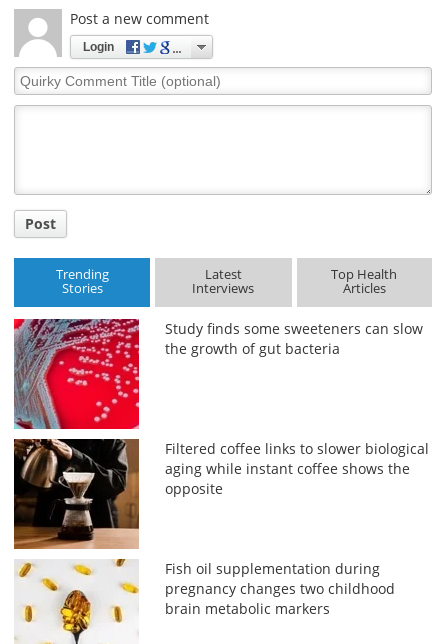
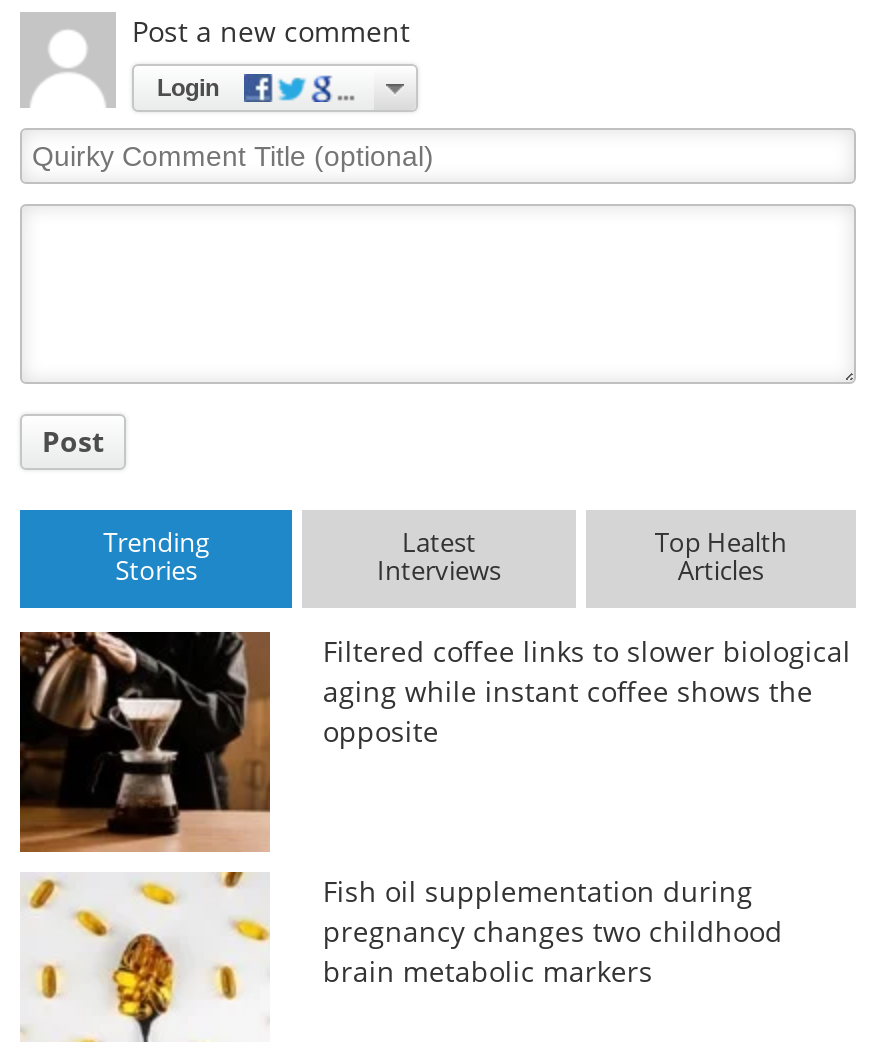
[13,318,423,430] [image] | Study finds some sweeteners can slow | the growth of gut bacteria -> none

